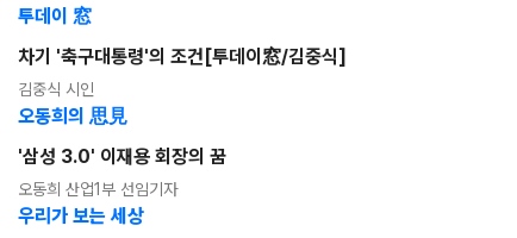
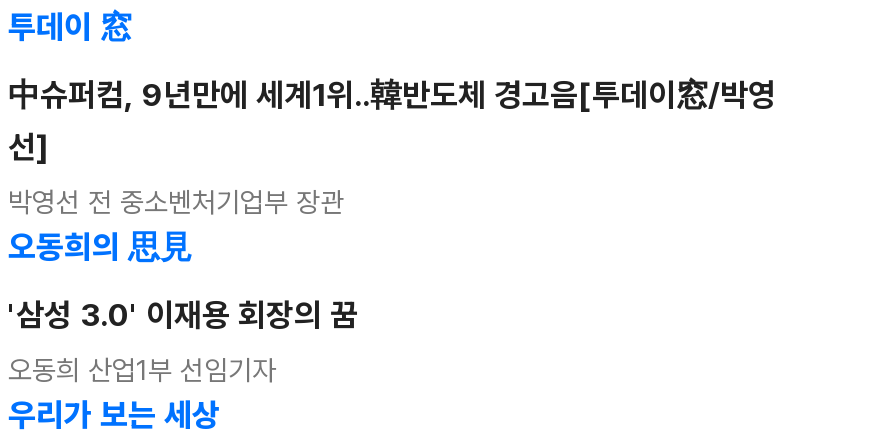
[18,45,347,67] 차기 '축구대통령'의 조건[투데이窓/김중식] -> [8,75,776,165] 中슈퍼컴, 9년만에 세계1위..韓반도체 경고음[투데이窓/박영 | 선]
[18,79,94,98] 김중식 시인 -> [8,185,344,217] 박영선 전 중소벤처기업부 장관

